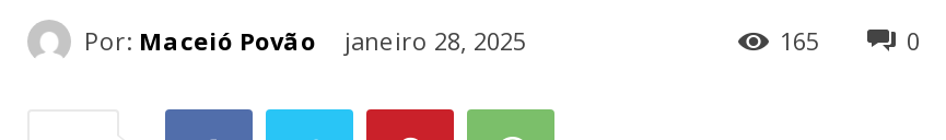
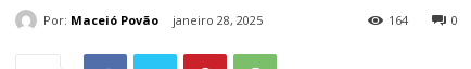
[780,24,819,57] 165 -> [389,12,408,28] 164

